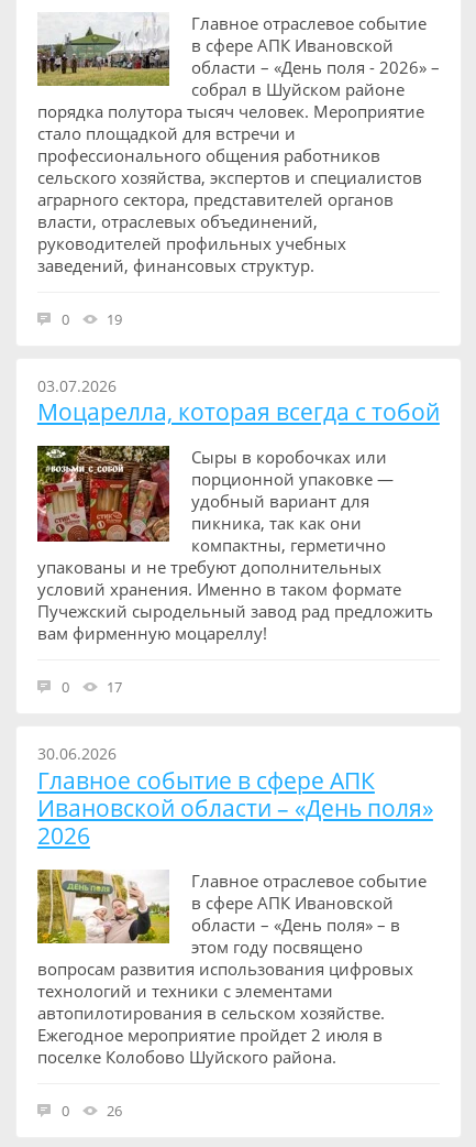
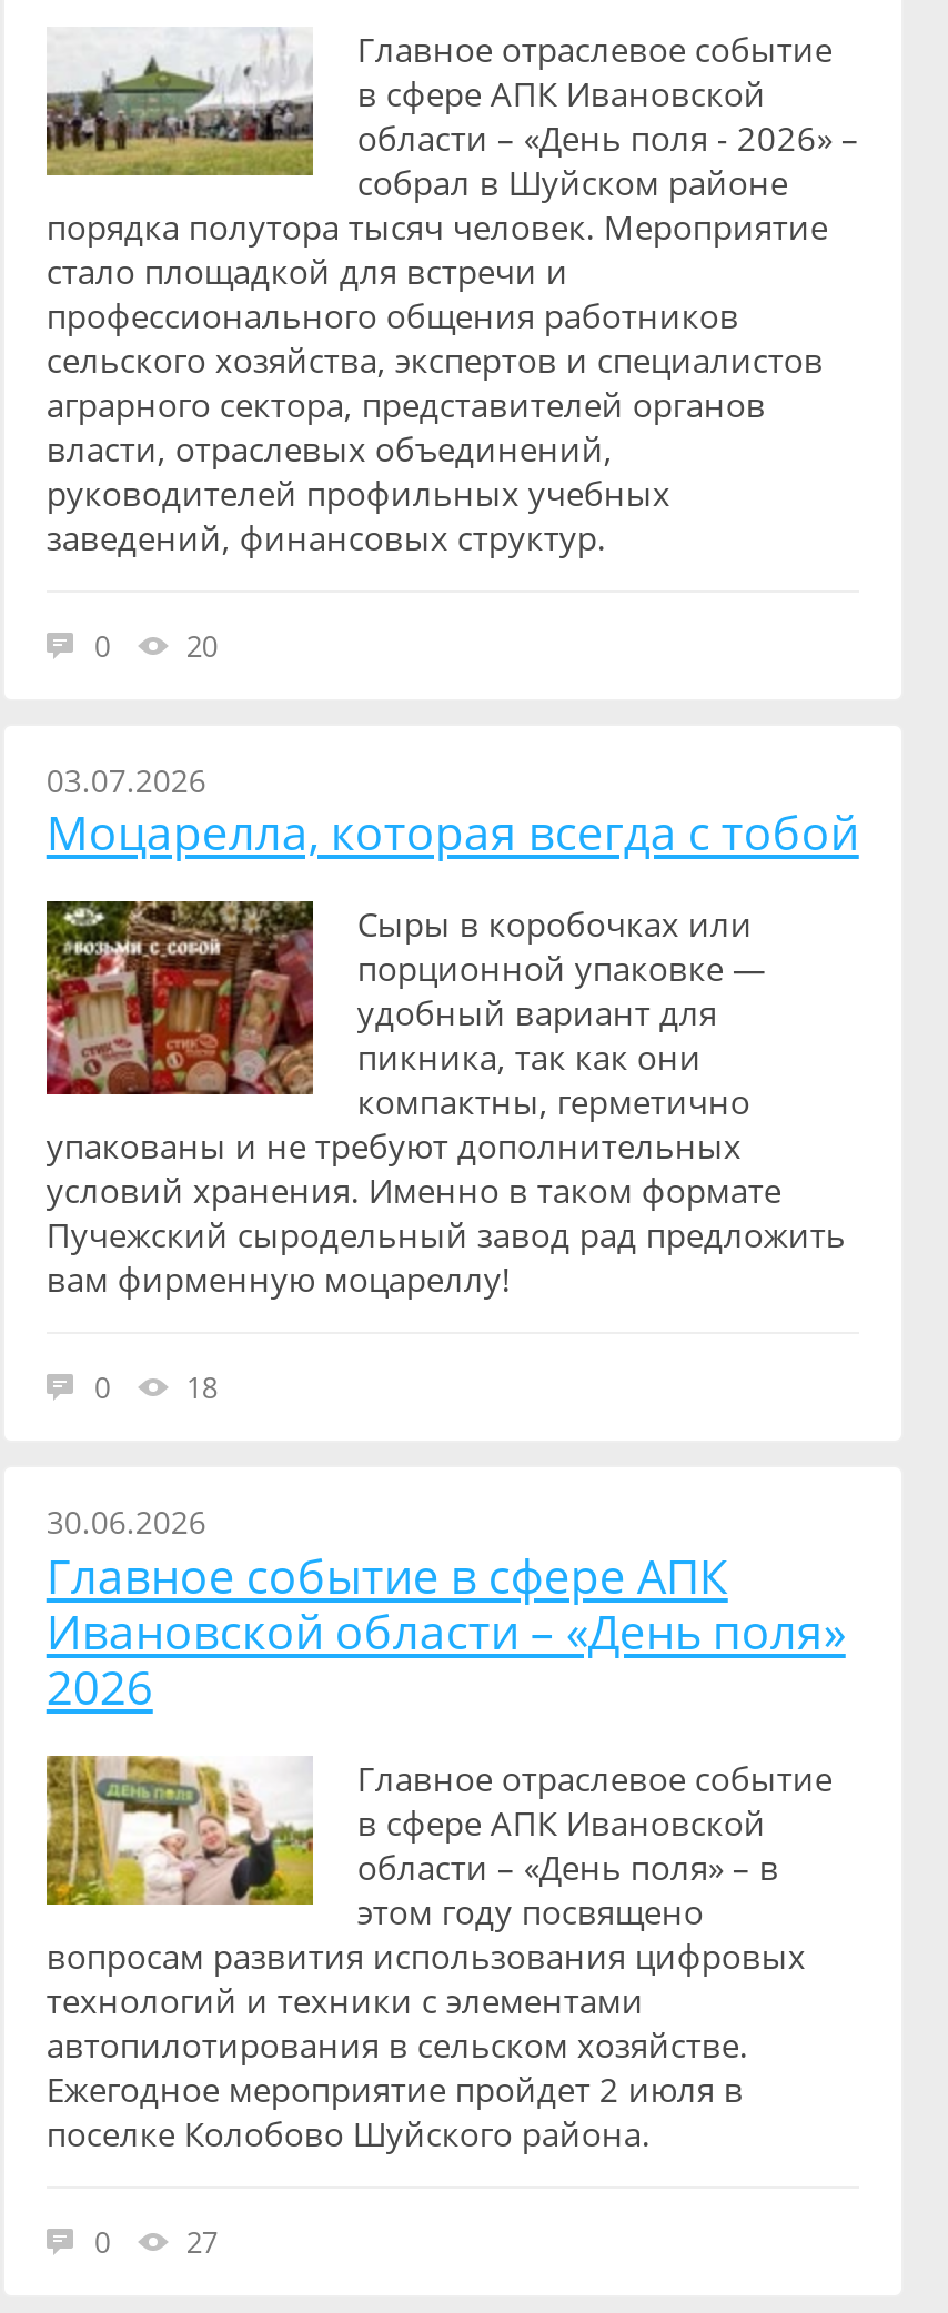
[61,309,122,329] 0 19 -> [94,626,217,666] 0 20
[61,677,122,697] 0 17 -> [94,1368,217,1408] 0 18
[61,1100,122,1120] 0 26 -> [94,2221,217,2261] 0 27

